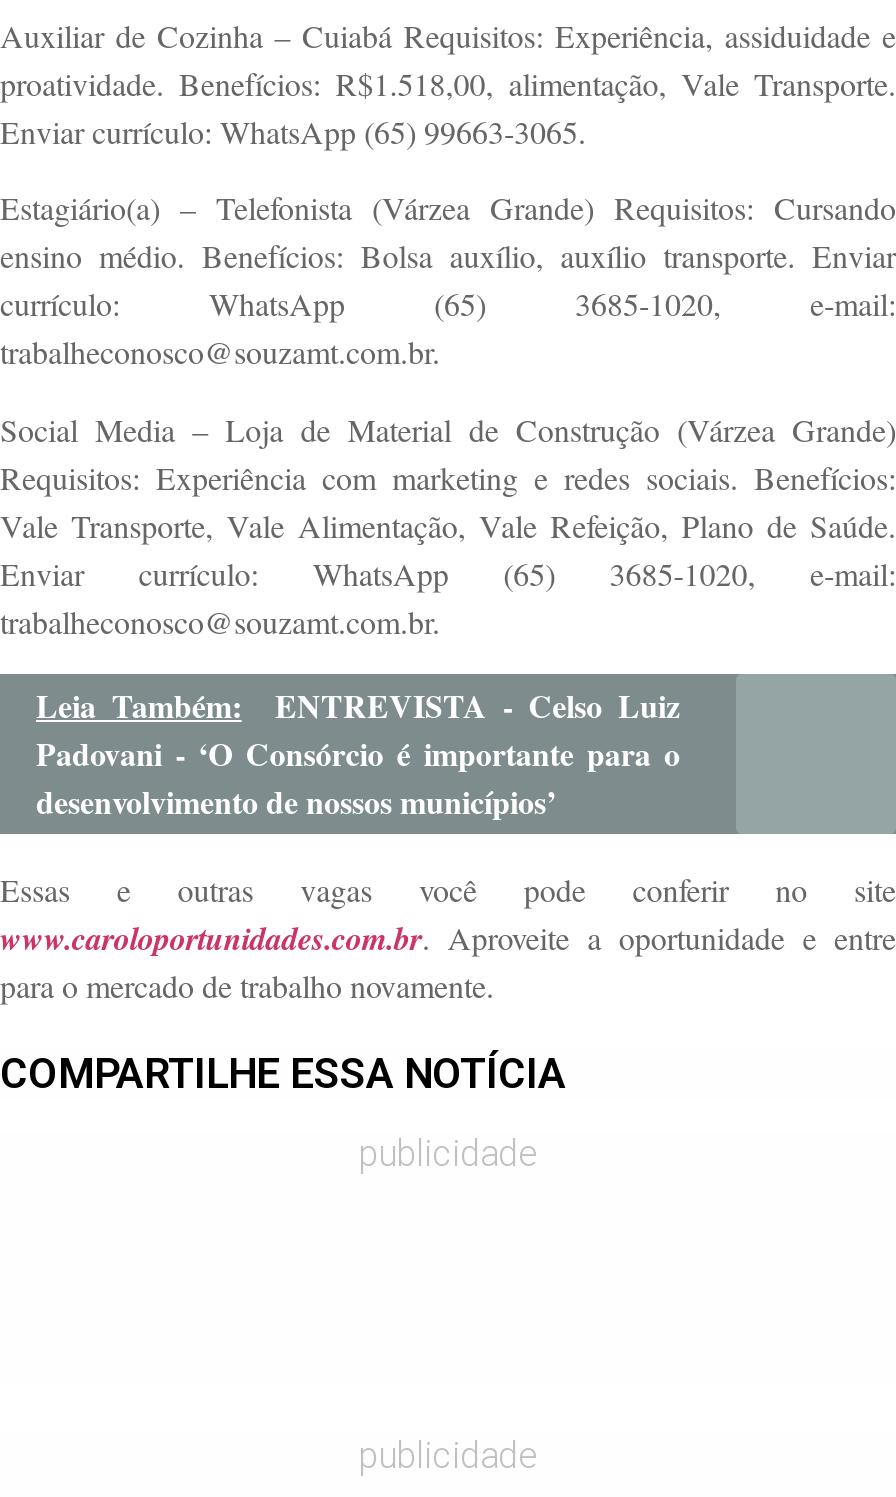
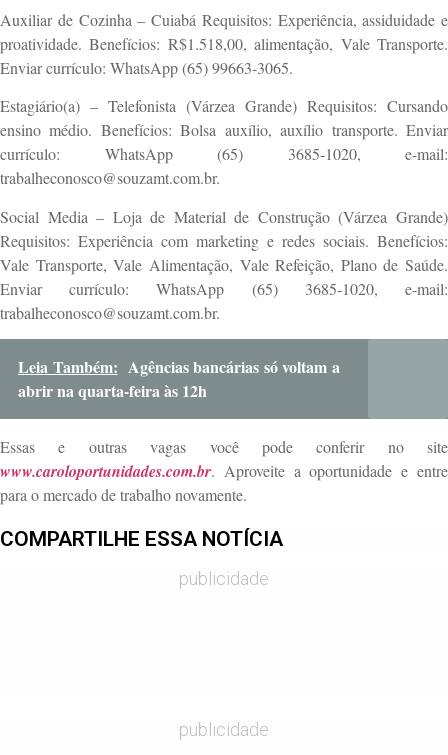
[36,682,680,824] Leia Também: | ENTREVISTA - Celso Luiz | Padovani - ‘O Consórcio é importante para o | desenvolvimento de nossos municípios’ -> [18,355,340,402] Leia Também: Agências bancárias só voltam a | abrir na quarta-feira às 12h

